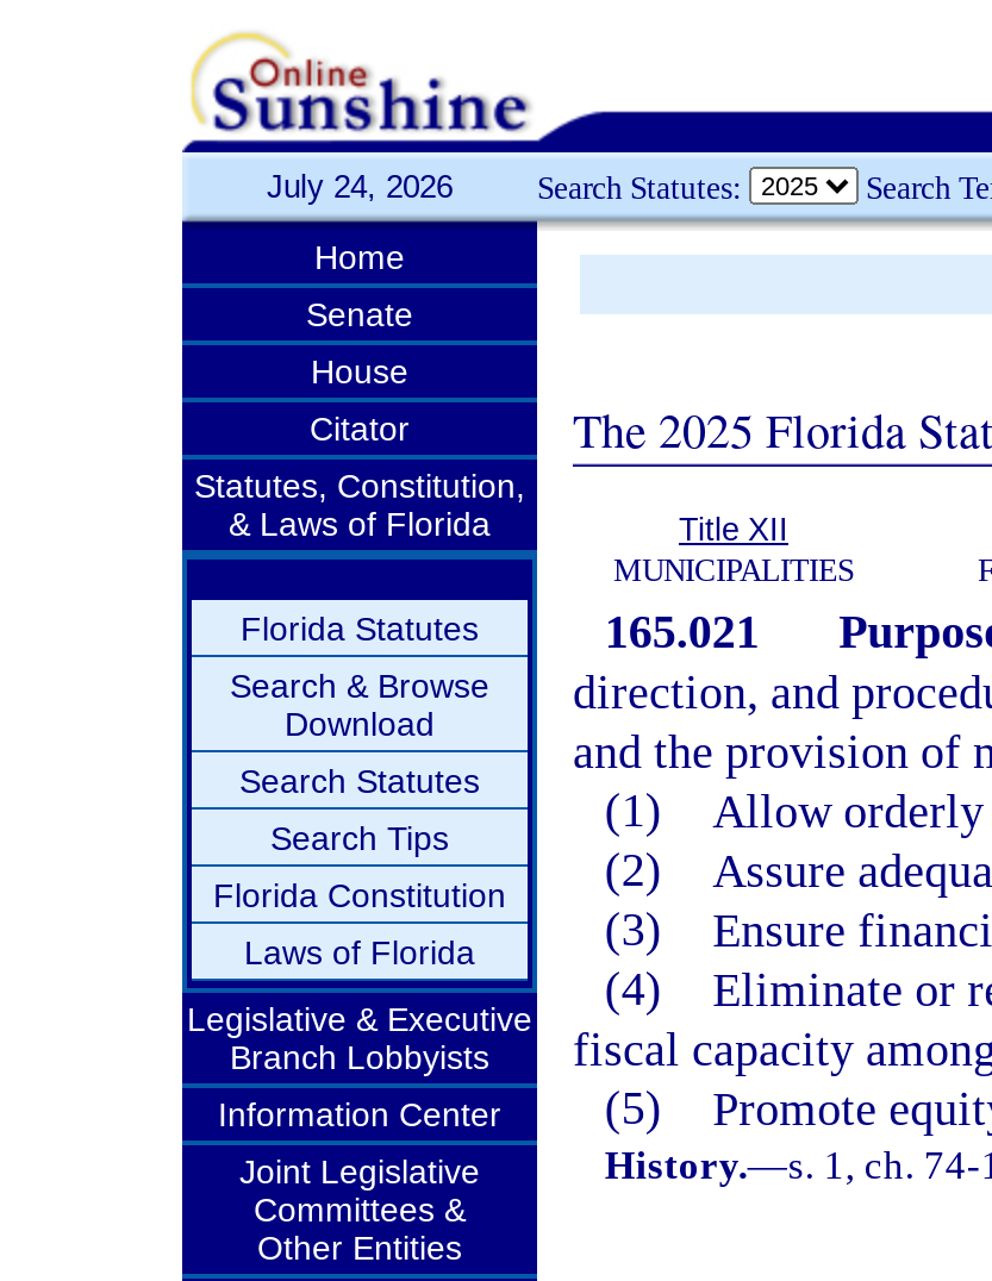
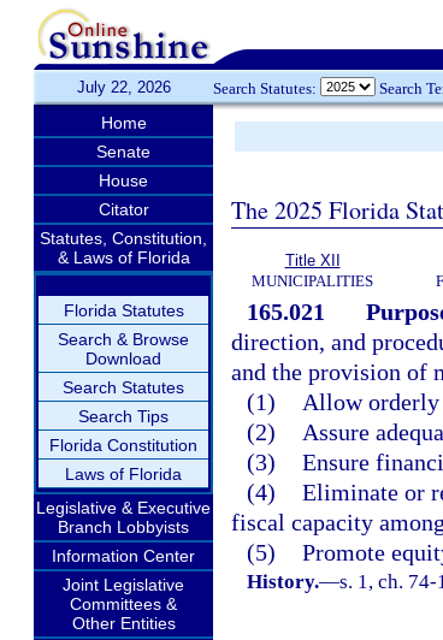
[267,169,453,205] July 24, 2026 -> [76,78,170,96] July 22, 2026

